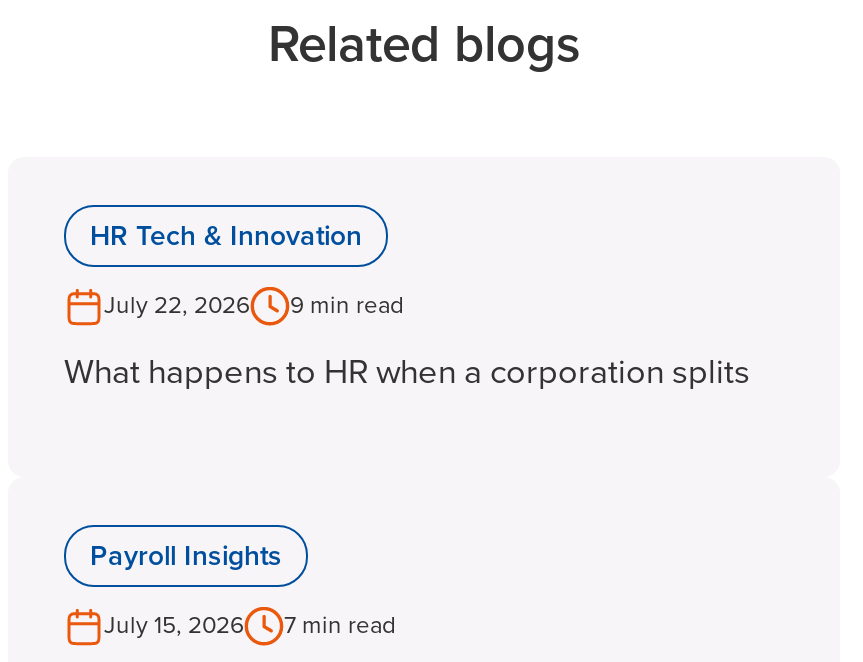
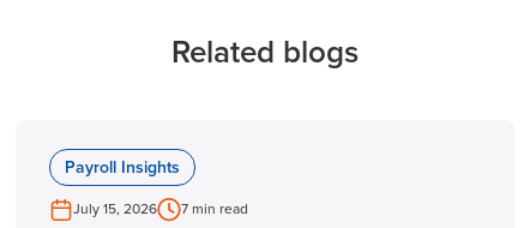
[64,220,750,394] HR Tech & Innovation | July 22, 2026 | 9 min read | What happens to HR when a corporation splits -> none

